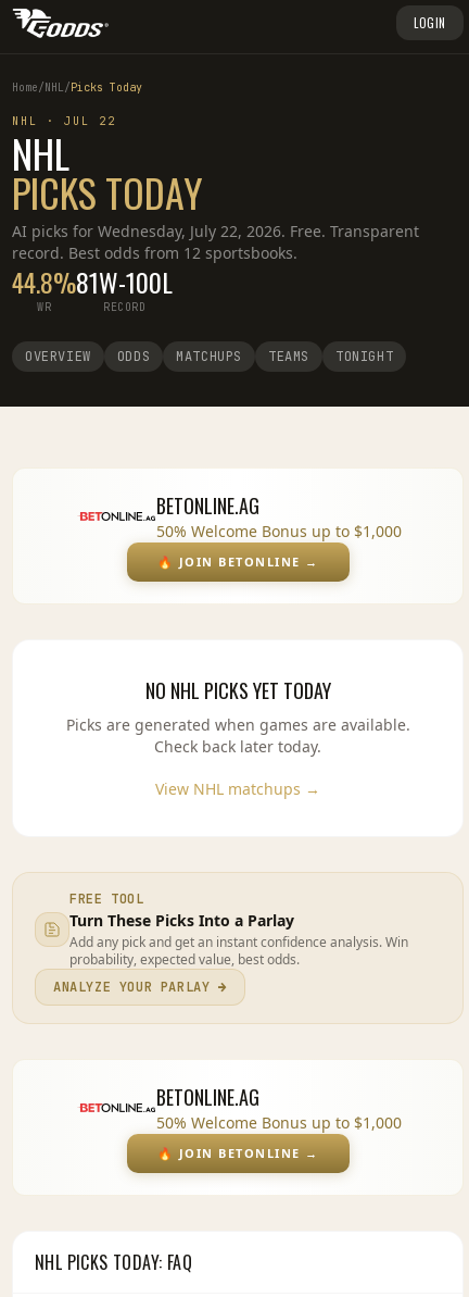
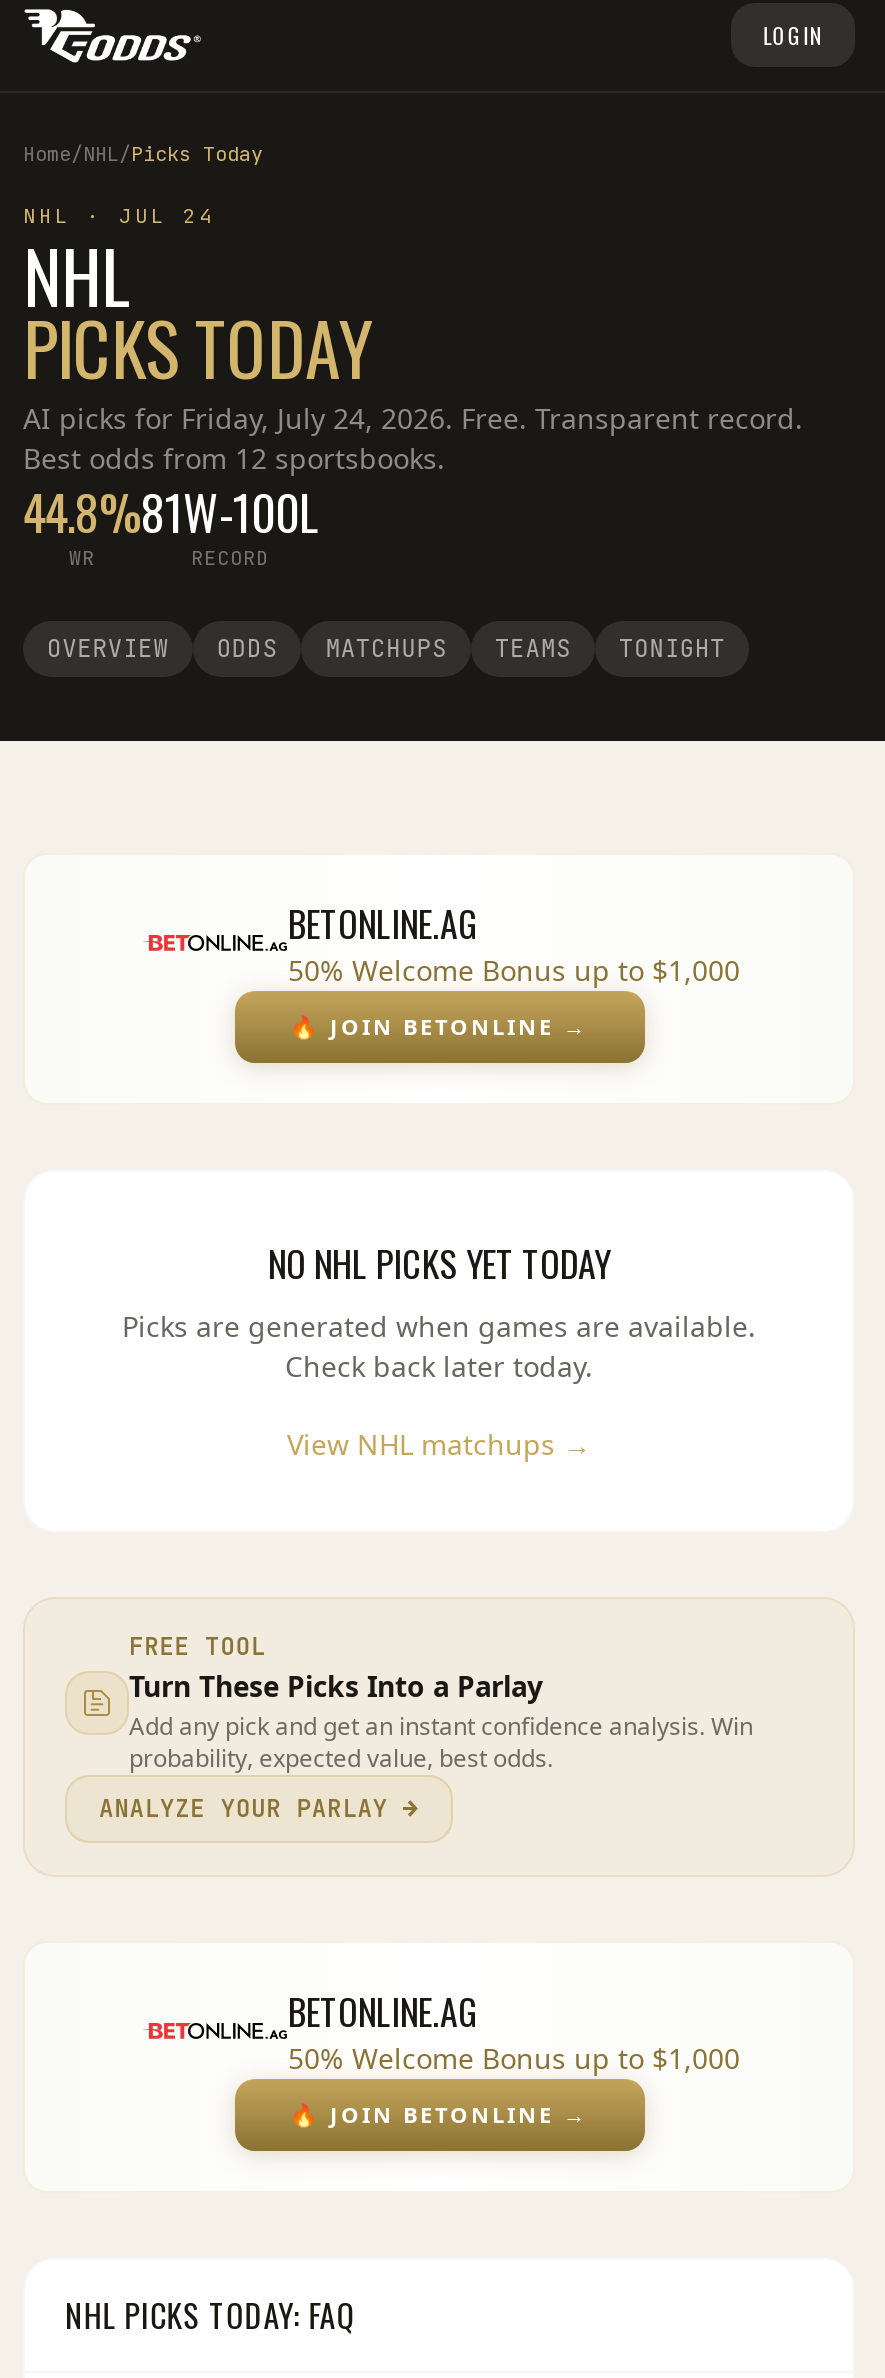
[12,114,116,128] NHL · JUL 22 -> [23,203,215,229] NHL · JUL 24
[12,221,419,263] AI picks for Wednesday, July 22, 2026. Free. Transparent | record. Best odds from 12 sportsbooks. -> [23,399,803,477] AI picks for Friday, July 24, 2026. Free. Transparent record. | Best odds from 12 sportsbooks.

